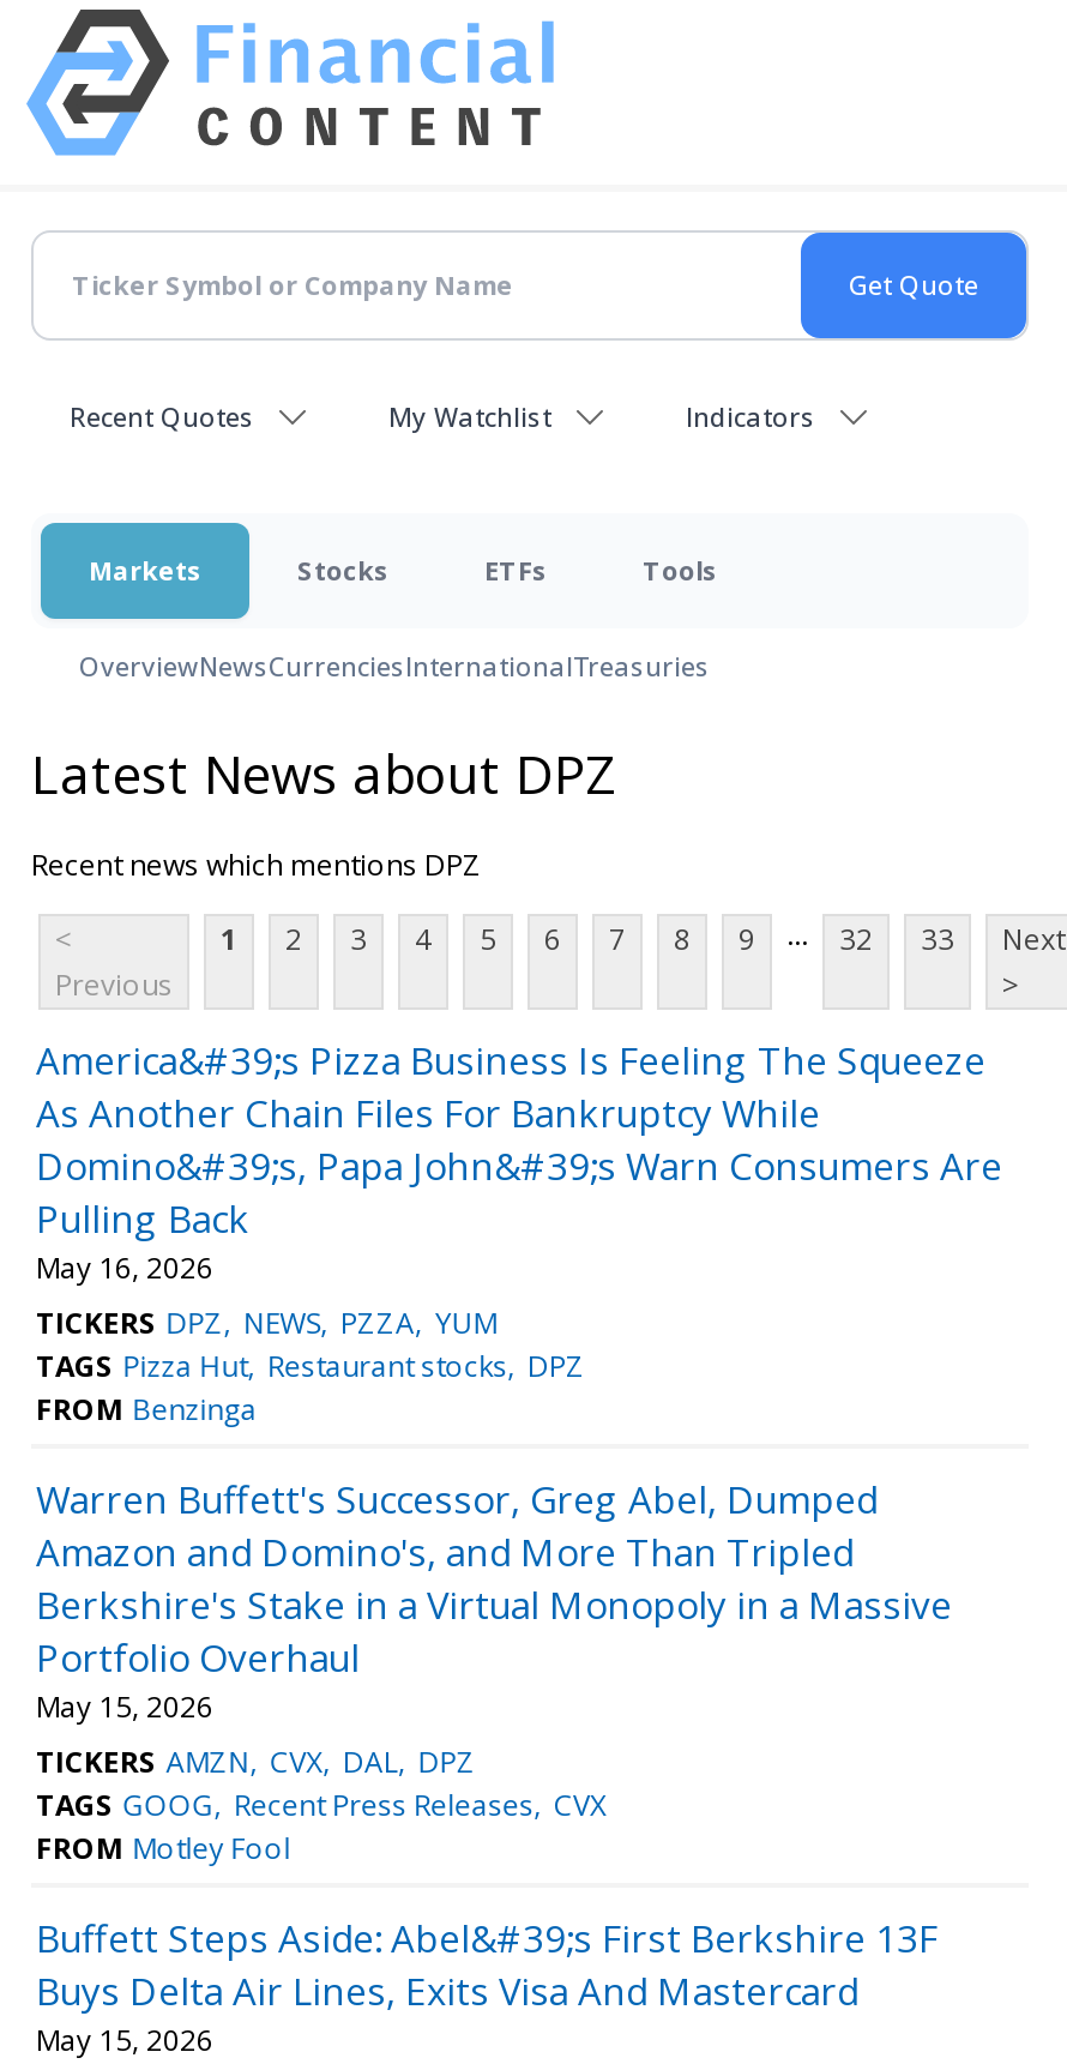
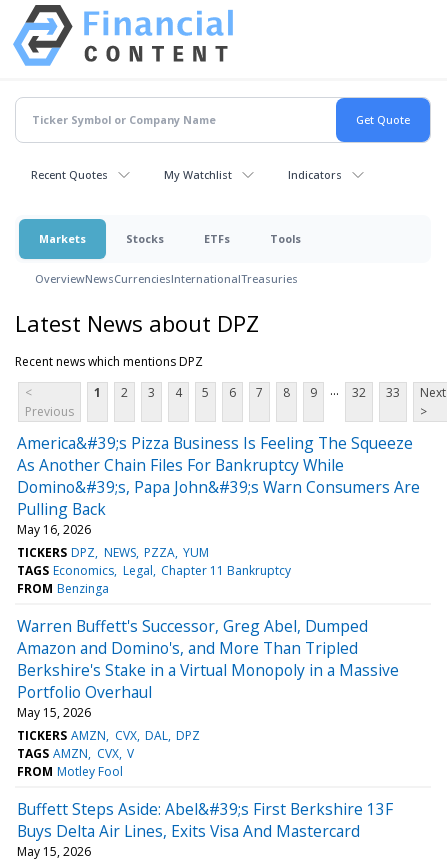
[36,1345,585,1386] TAGS Pizza Hut Restaurant stocks DPZ -> [17,562,291,579] TAGS Economics Legal Chapter 11 Bankruptcy
[36,1784,606,1825] TAGS GOOG Recent Press Releases CVX -> [17,745,134,762] TAGS AMZN CVX V

